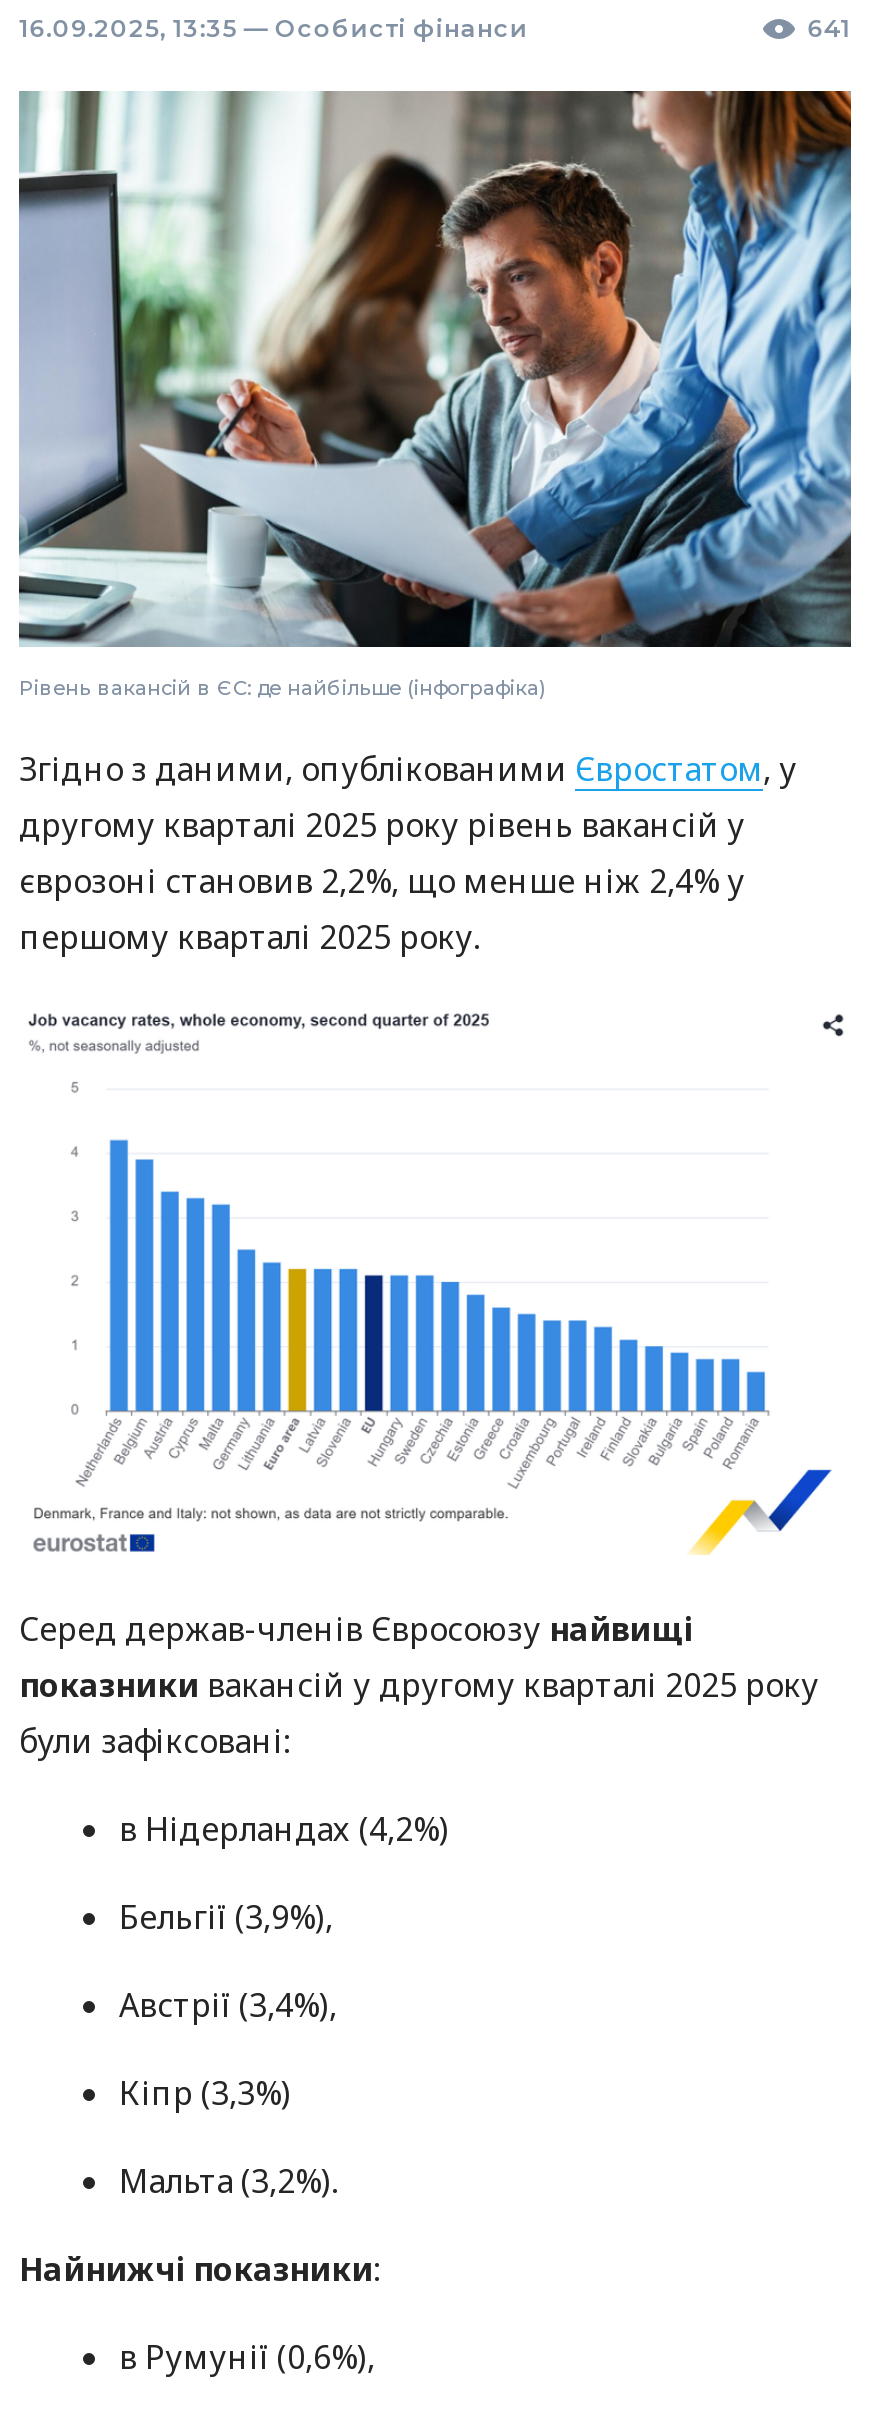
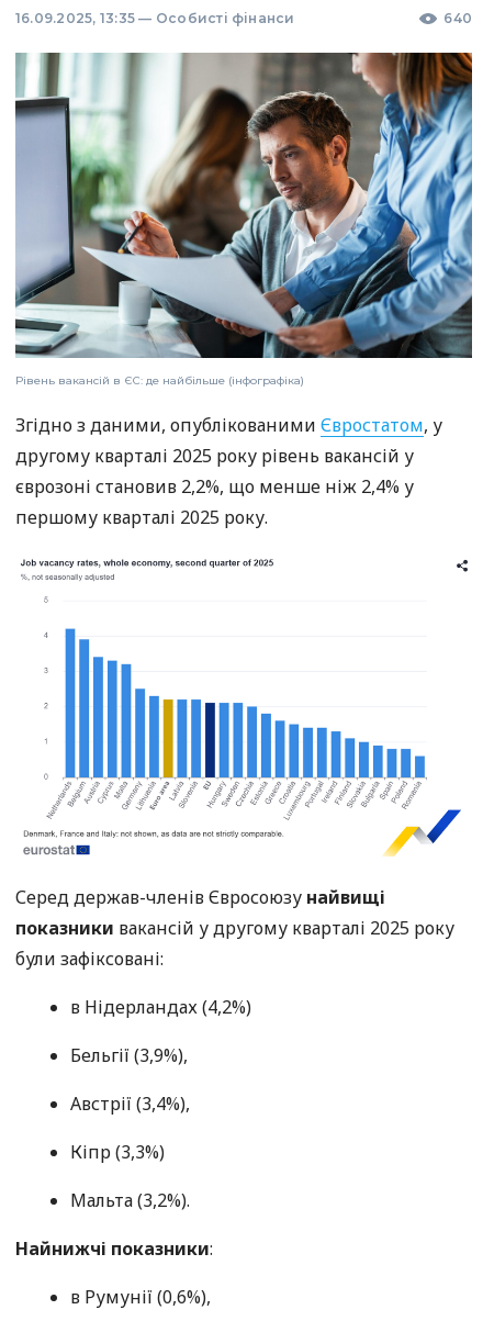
[808,13,851,43] 641 -> [444,10,472,26] 640

